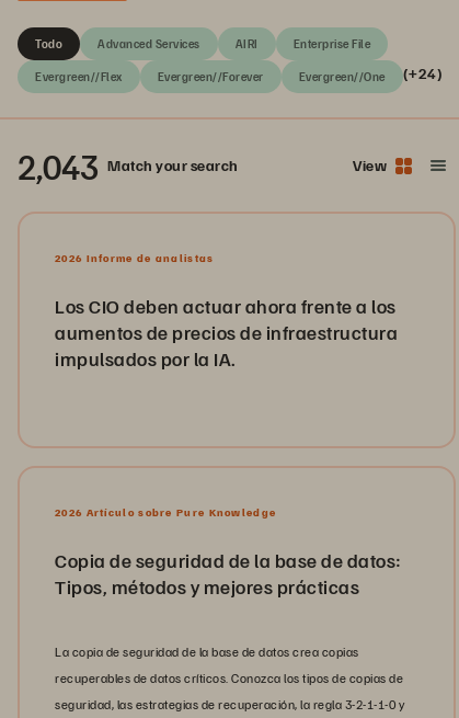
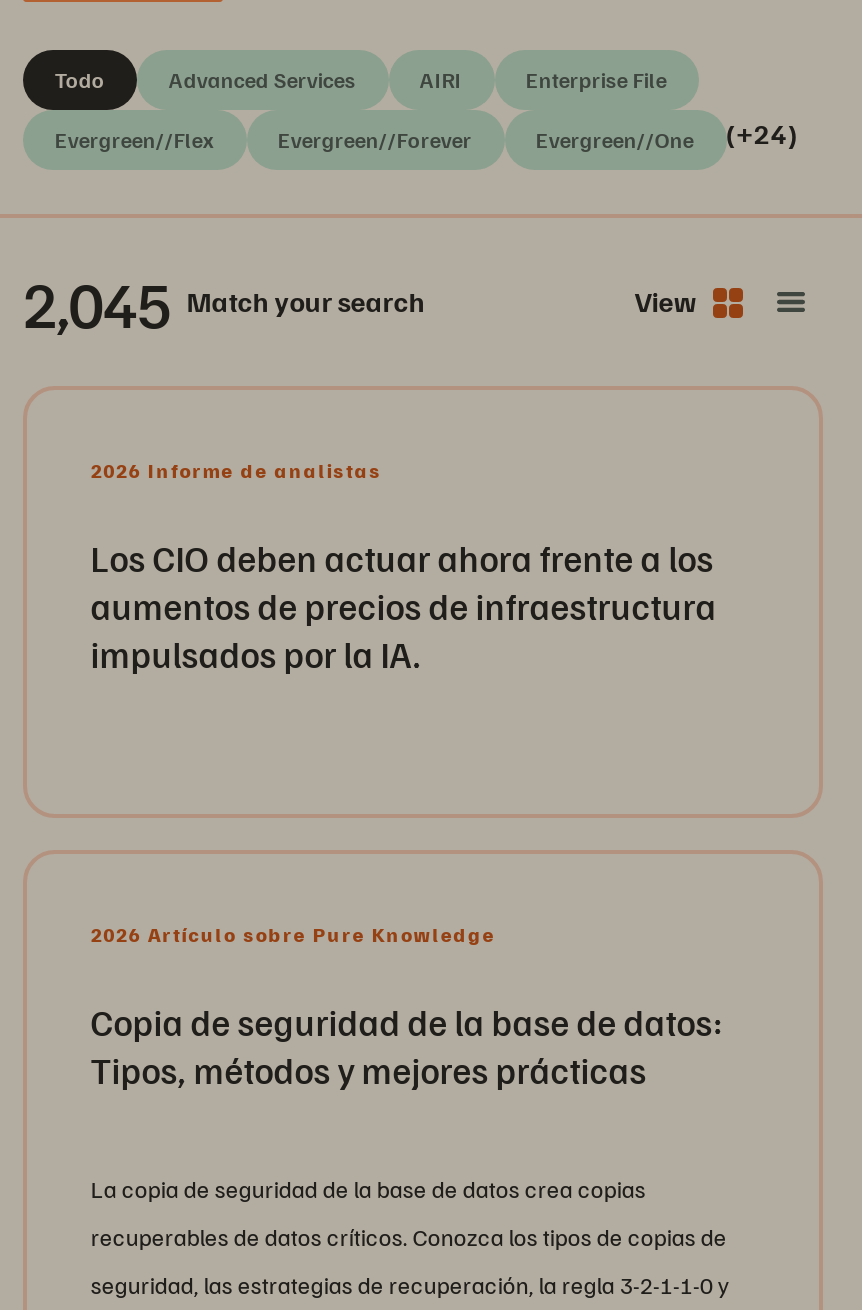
[18,144,238,187] 2,043 Match your search -> [23,262,426,342] 2,045 Match your search

